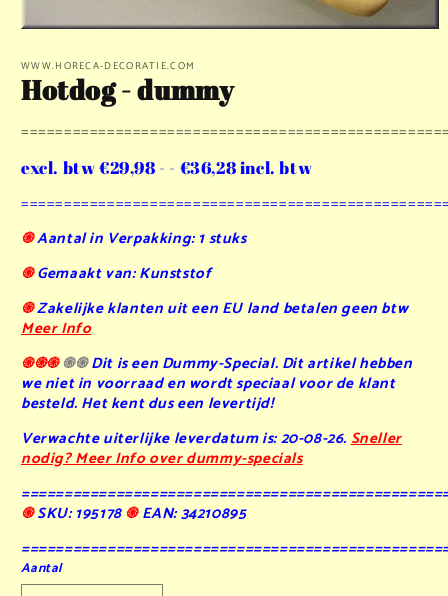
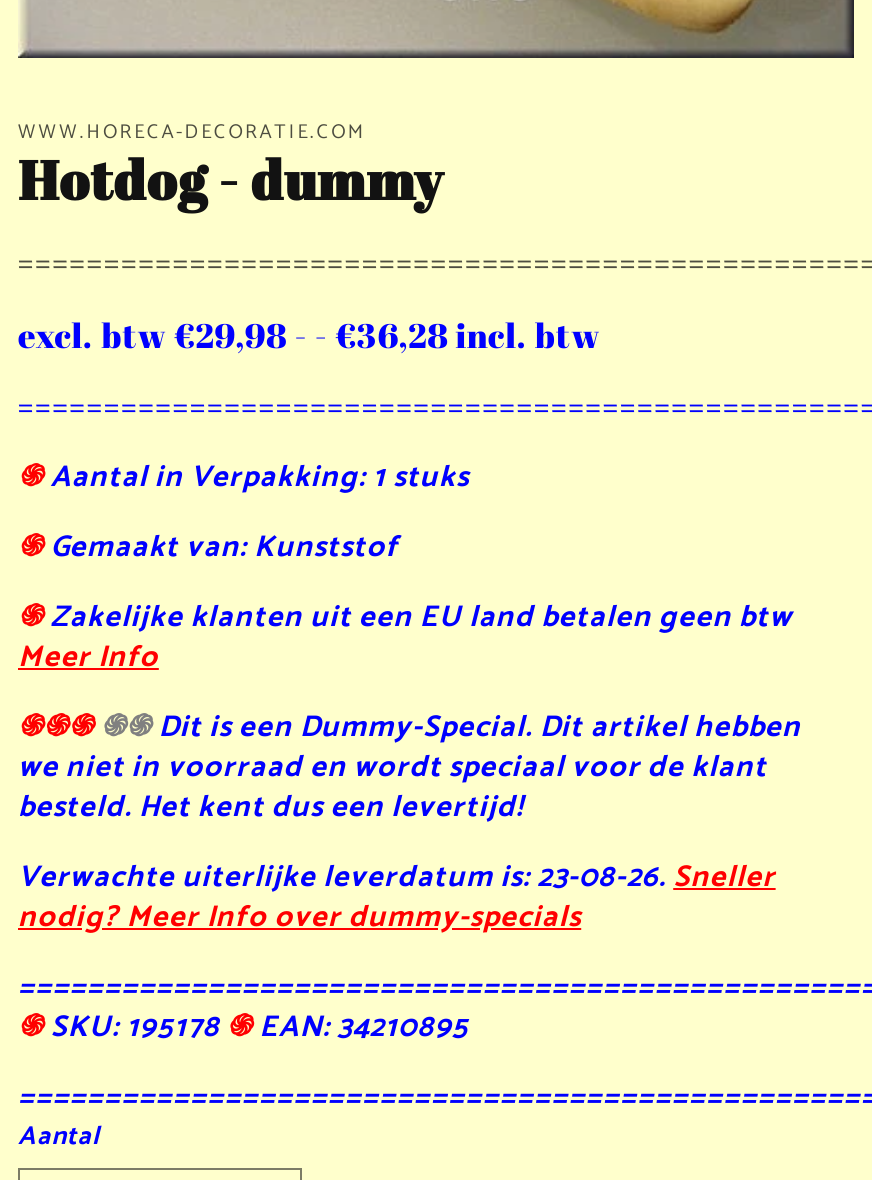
[21,426,402,451] Verwachte uiterlijke leverdatum is: 20-08-26.Sneller -> [18,852,776,902] Verwachte uiterlijke leverdatum is: 23-08-26.Sneller

